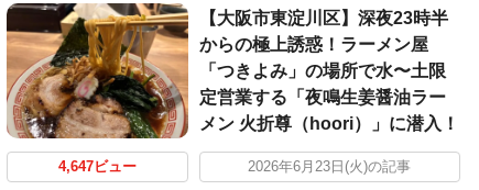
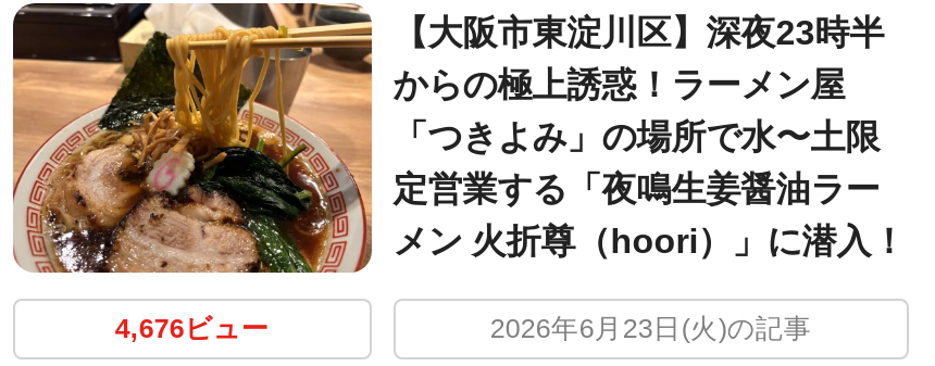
[58,160,136,175] 4,647ビュー -> [115,313,269,344] 4,676ビュー

